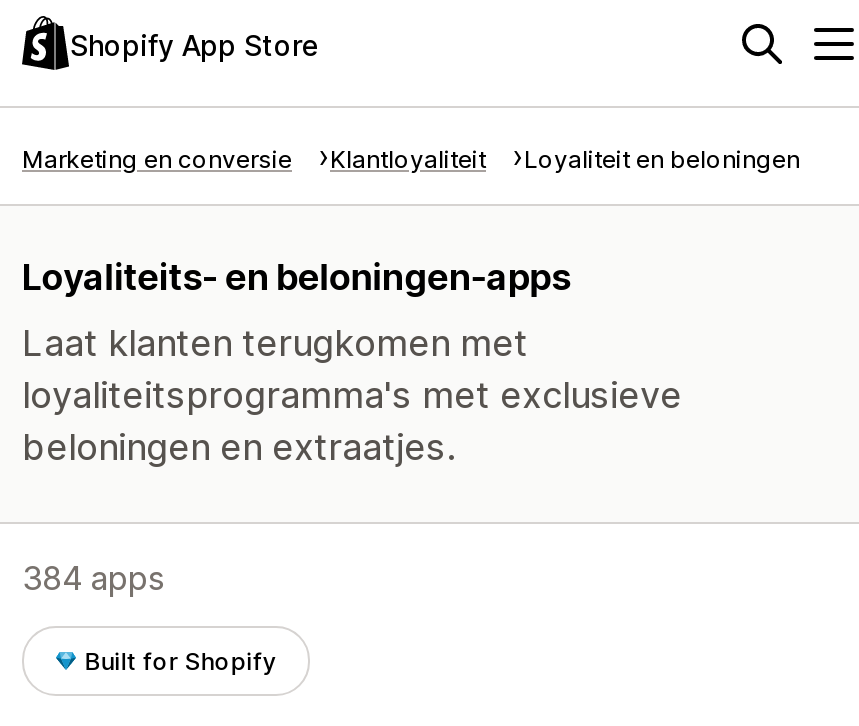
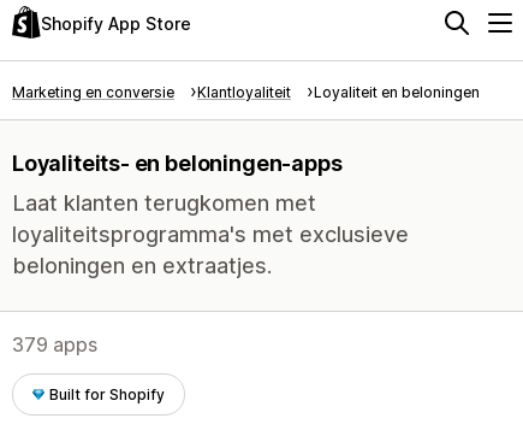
[22,558,164,598] 384 apps -> [12,332,97,357] 379 apps

